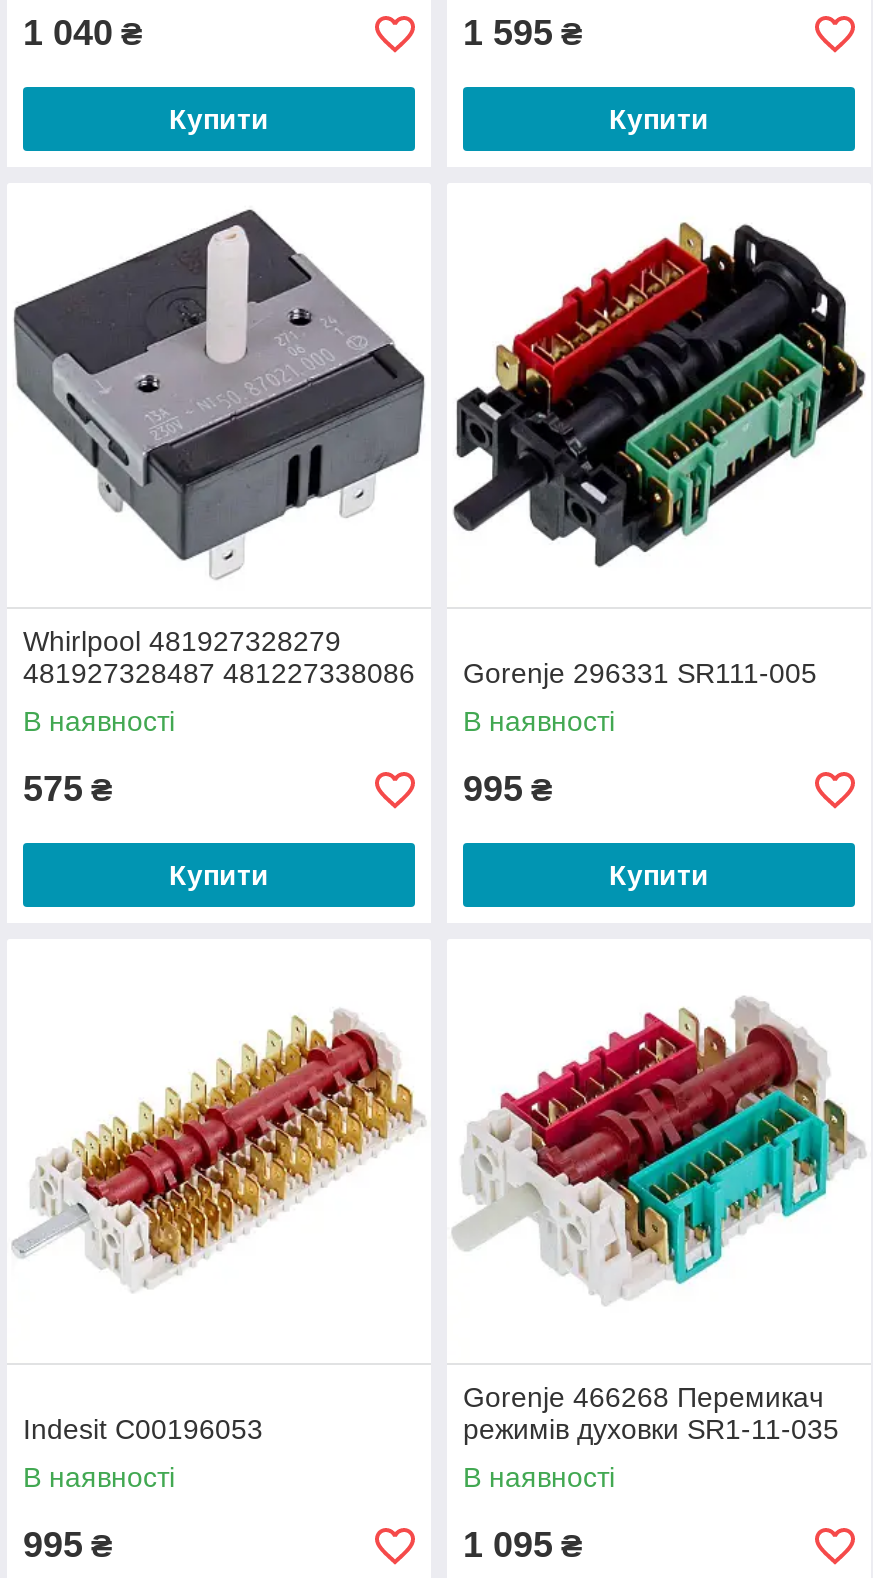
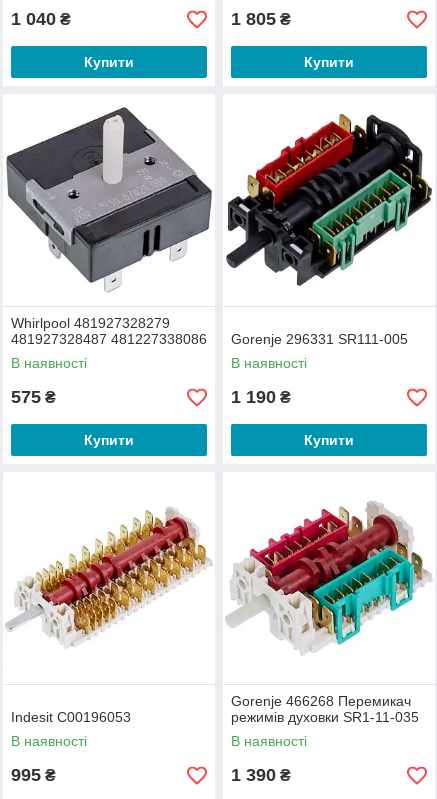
[463,13,583,53] 1 595 ₴ -> [231,9,291,29] 1 805 ₴
[463,769,553,809] 995 ₴ -> [231,387,291,407] 1 190 ₴
[463,1525,583,1565] 1 095 ₴ -> [231,765,291,785] 1 390 ₴

